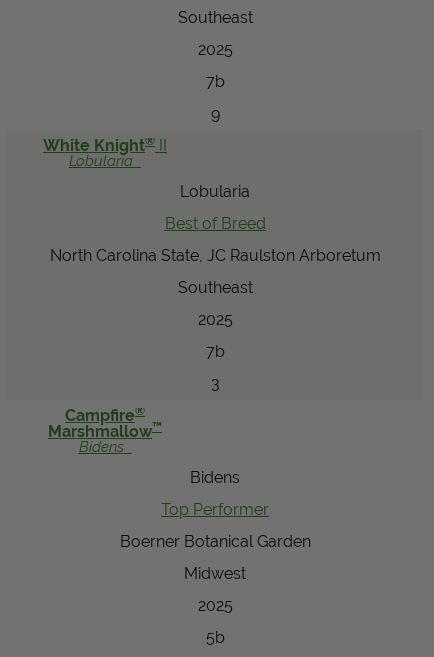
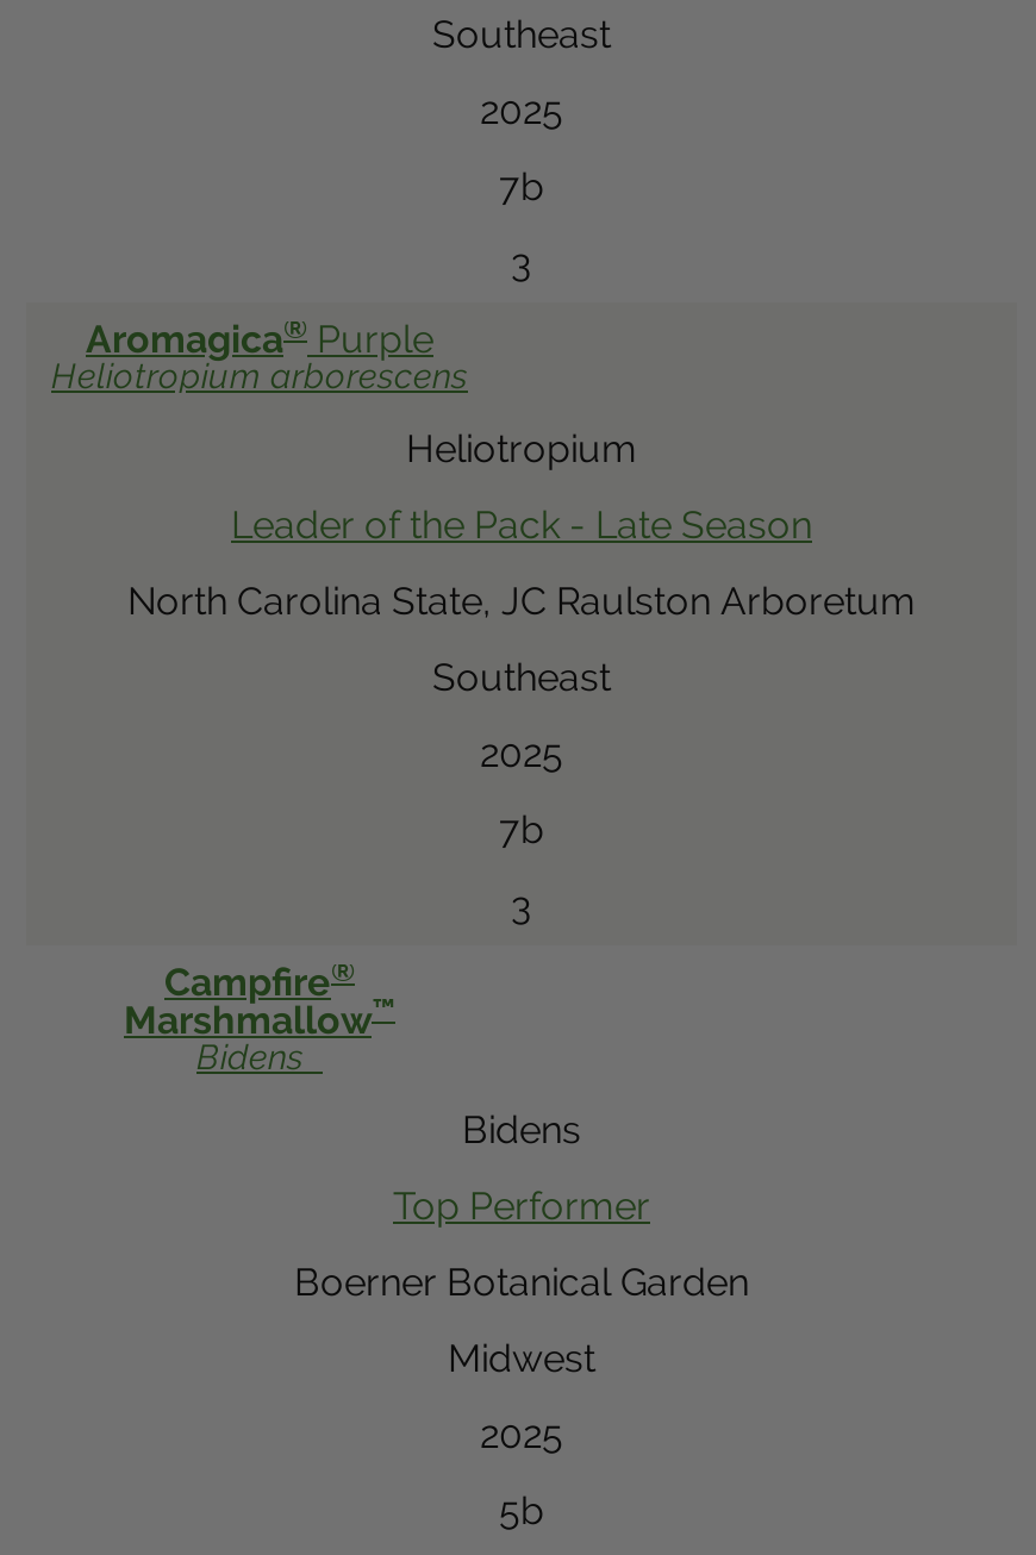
[210,104,219,123] 9 -> [511,241,532,286] 3
[43,134,167,169] White Knight® II | Lobularia -> [51,313,468,396] Aromagica® Purple | Heliotropium arborescens
[180,182,250,201] Lobularia -> [406,427,637,472] Heliotropium
[164,214,265,233] Best of Breed -> [231,503,812,548] Leader of the Pack - Late Season

